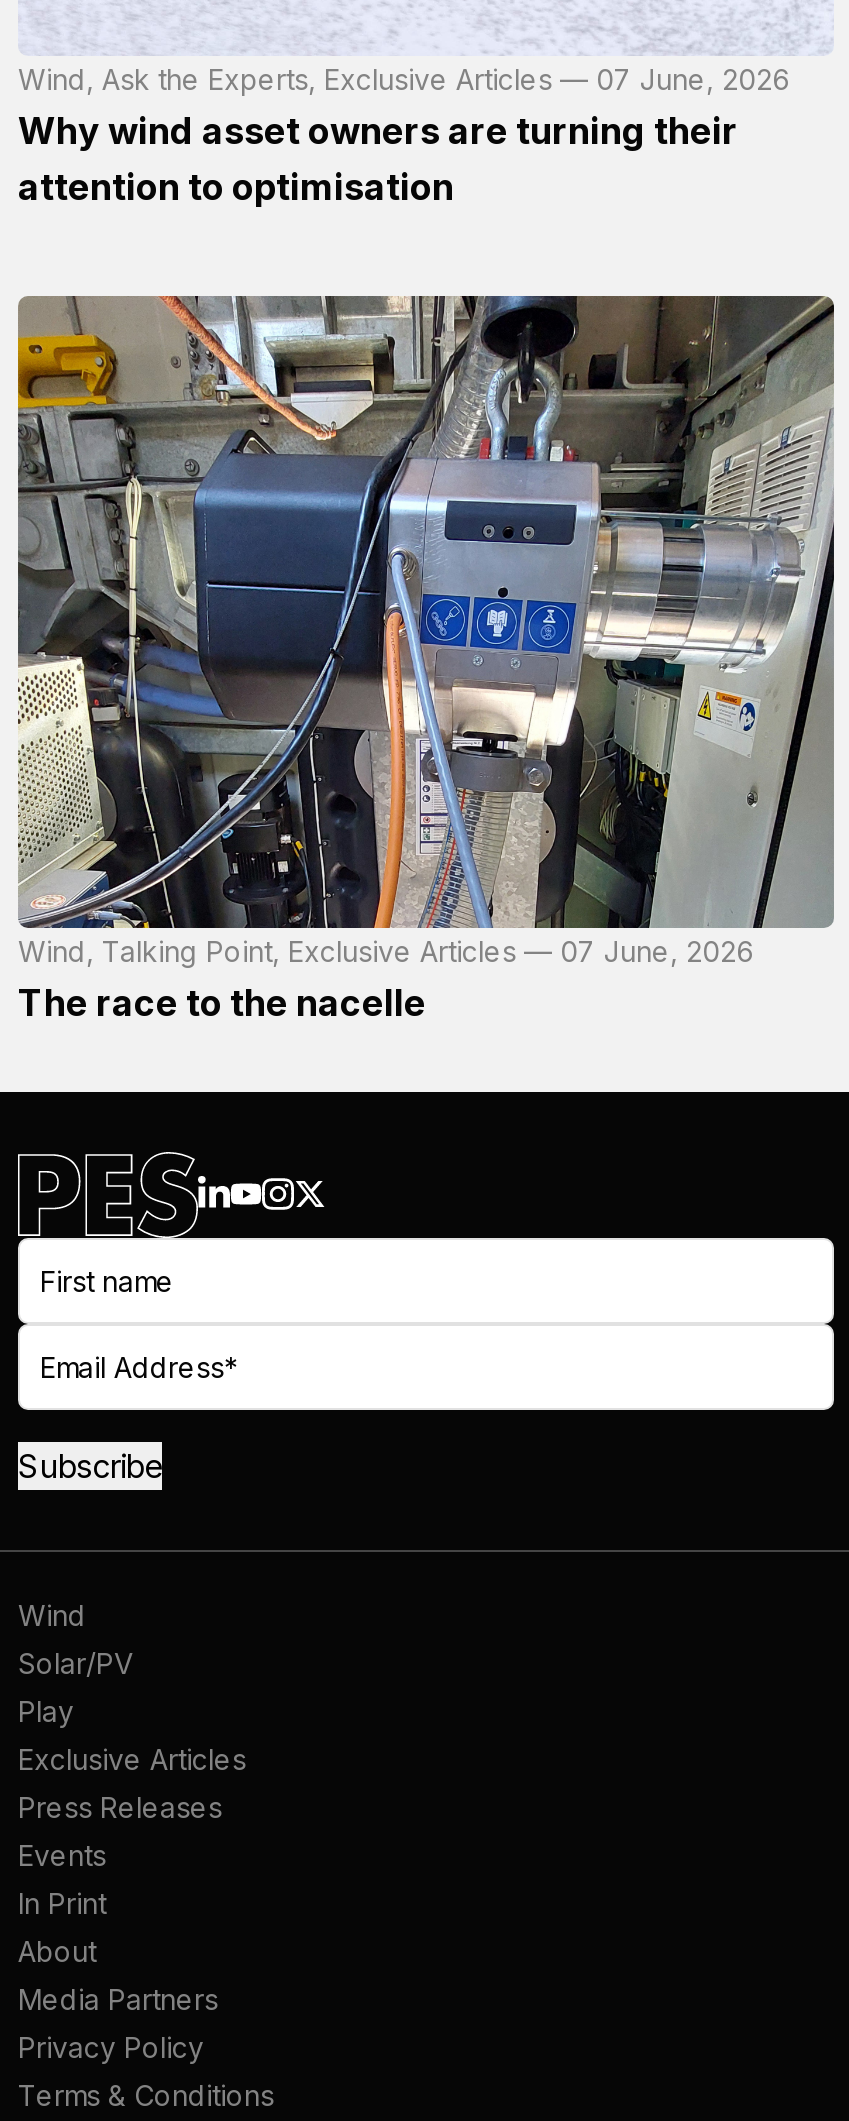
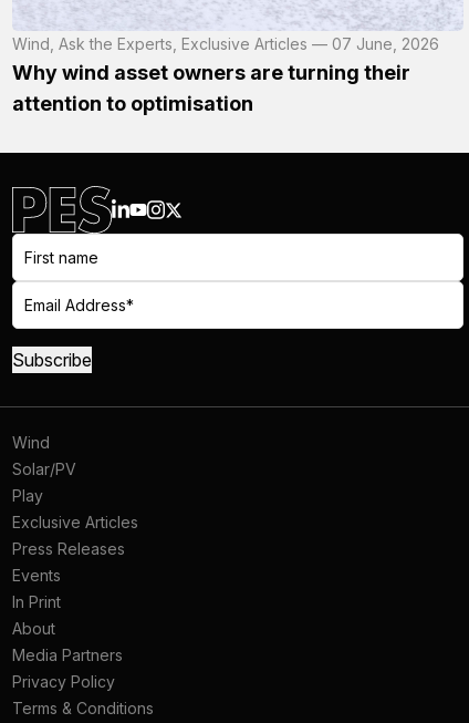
[16,276,836,1024] [image] | Wind, Talking Point, Exclusive Articles — 07 June, 2026 | The race to the nacelle -> none

